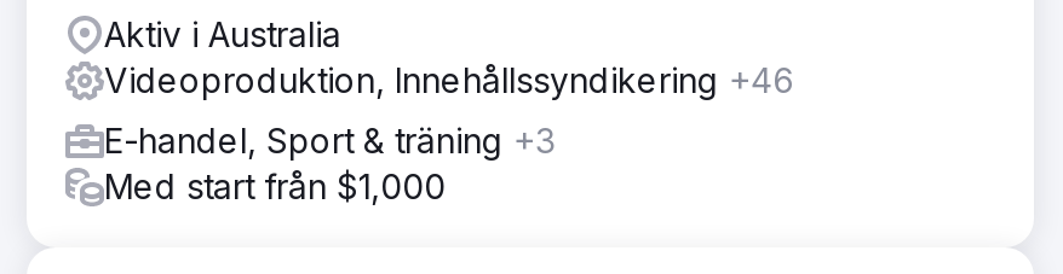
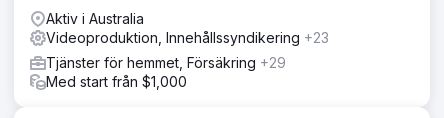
[104,58,794,99] Videoproduktion, Innehållssyndikering +46 -> [46,29,329,46] Videoproduktion, Innehållssyndikering +23
[104,119,555,160] E-handel, Sport & träning +3 -> [46,54,286,71] Tjänster för hemmet, Försäkring +29

